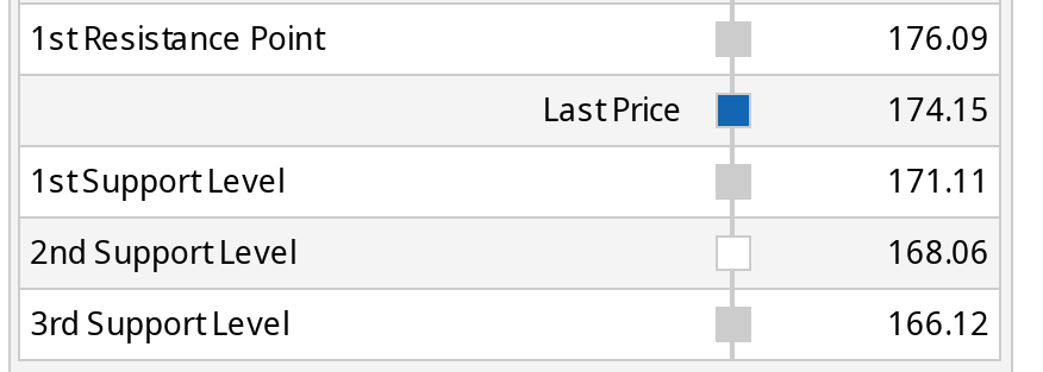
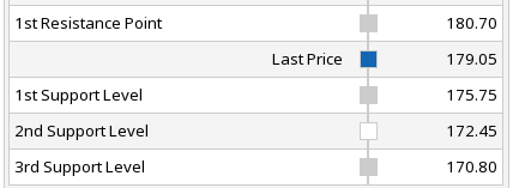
[887,16,990,59] 176.09 -> [446,12,498,33] 180.70
[887,87,990,130] 174.15 -> [446,48,498,69] 179.05
[887,159,990,202] 171.11 -> [446,84,498,105] 175.75
[887,230,990,273] 168.06 -> [446,120,498,141] 172.45
[887,301,990,344] 166.12 -> [446,155,498,177] 170.80

